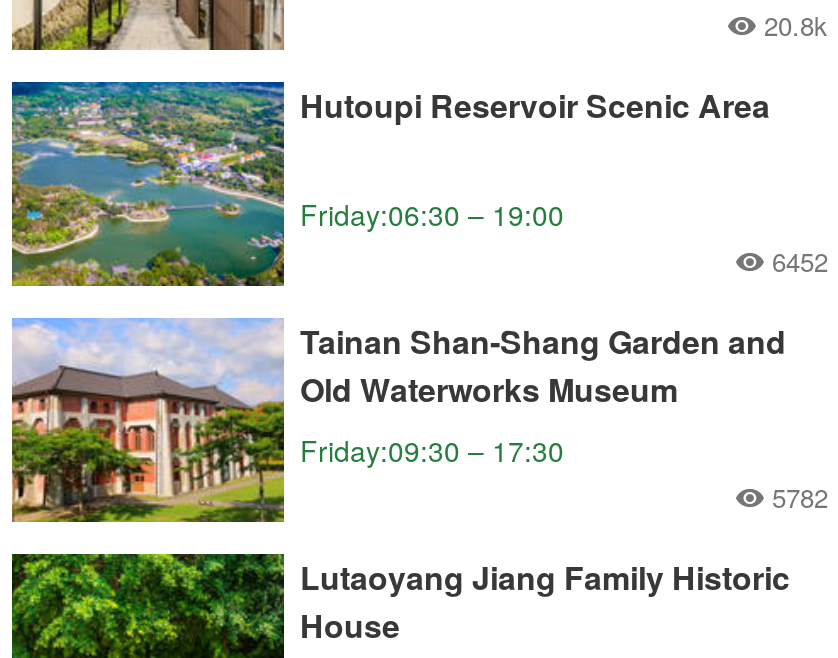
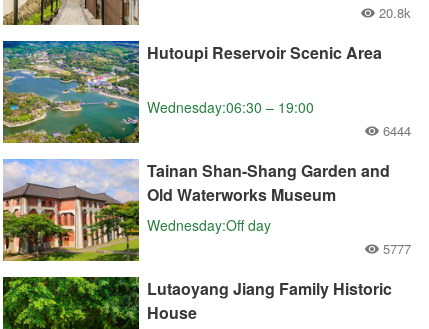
[300,193,828,279] Friday:06:30 – 19:00 | 6452 -> [147,96,411,139] Wednesday:06:30 – 19:00 | 6444
[300,429,828,515] Friday:09:30 – 17:30 | 5782 -> [147,214,411,257] Wednesday:Off day | 5777

